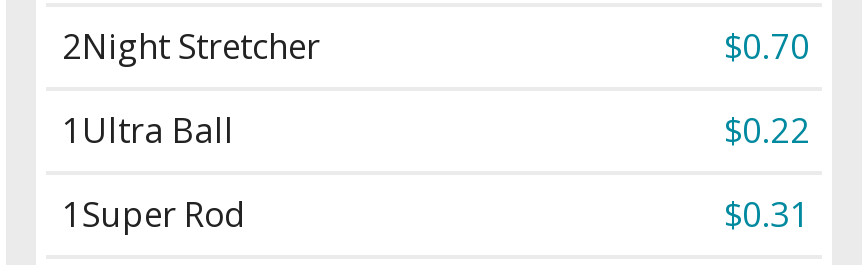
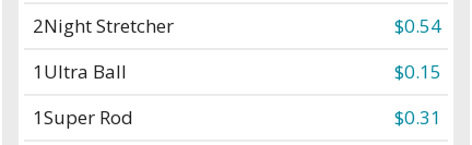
[724,23,810,69] $0.70 -> [394,13,441,38] $0.54
[724,107,810,153] $0.22 -> [394,59,441,84] $0.15

